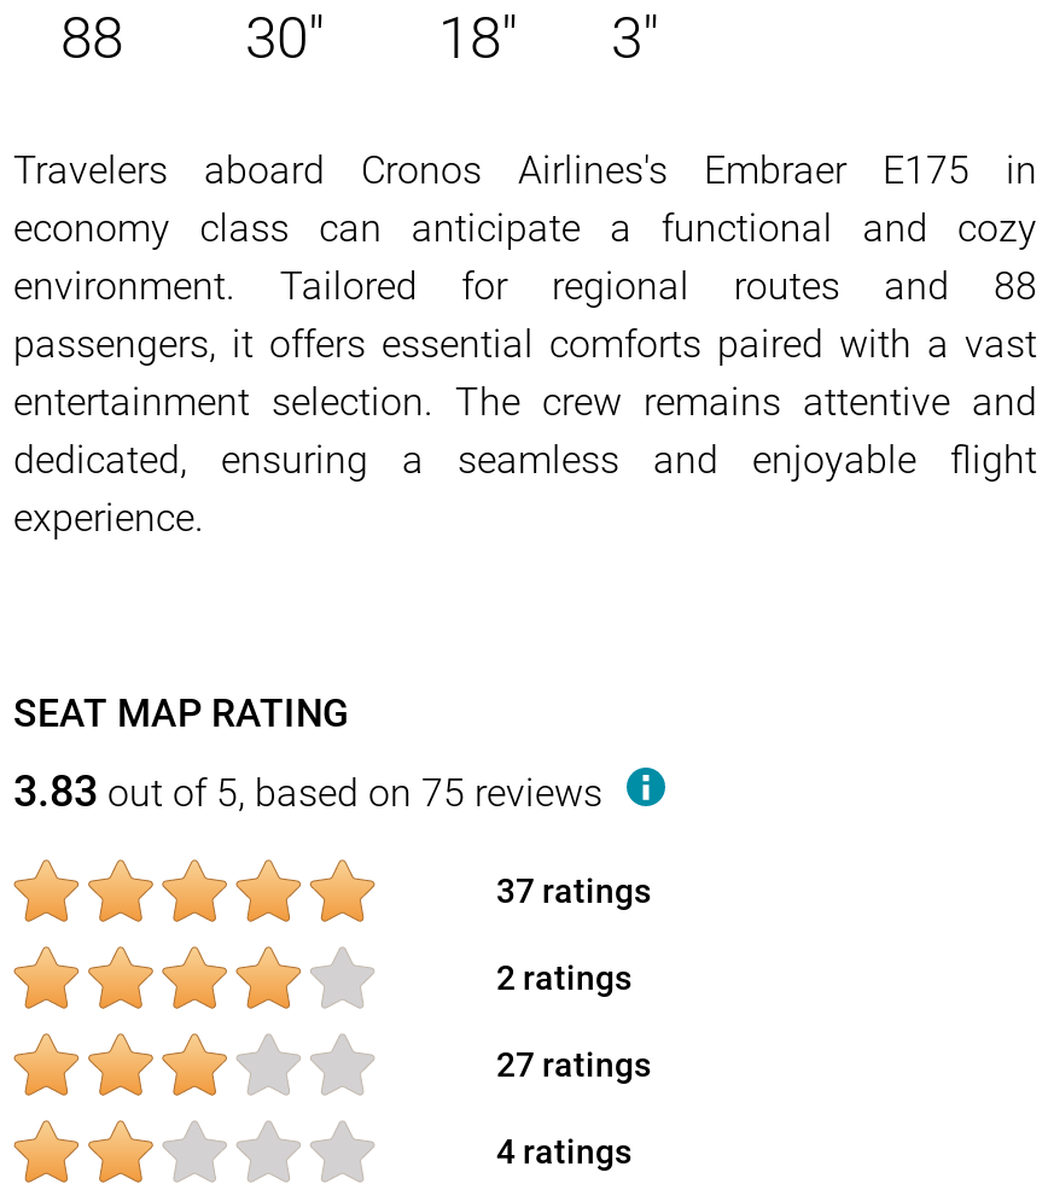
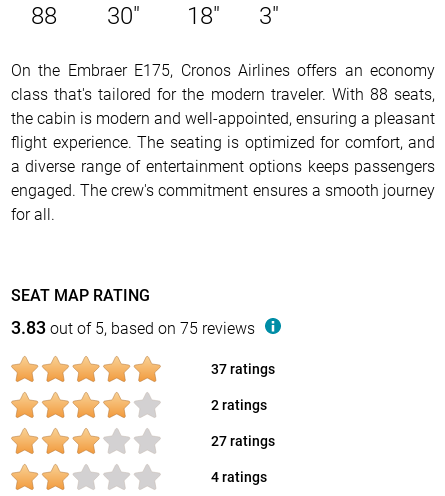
[13,147,1037,541] Travelers aboard Cronos Airlines's Embraer E175 in | economy class can anticipate a functional and cozy | environment. Tailored for regional routes and 88 | passengers, it offers essential comforts paired with a vast | entertainment selection. The crew remains attentive and | dedicated, ensuring a seamless and enjoyable flight | experience. -> [11,61,435,224] On the Embraer E175, Cronos Airlines offers an economy | class that's tailored for the modern traveler. With 88 seats, | the cabin is modern and well-appointed, ensuring a pleasant | flight experience. The seating is optimized for comfort, and | a diverse range of entertainment options keeps passengers | engaged. The crew's commitment ensures a smooth journey | for all.

